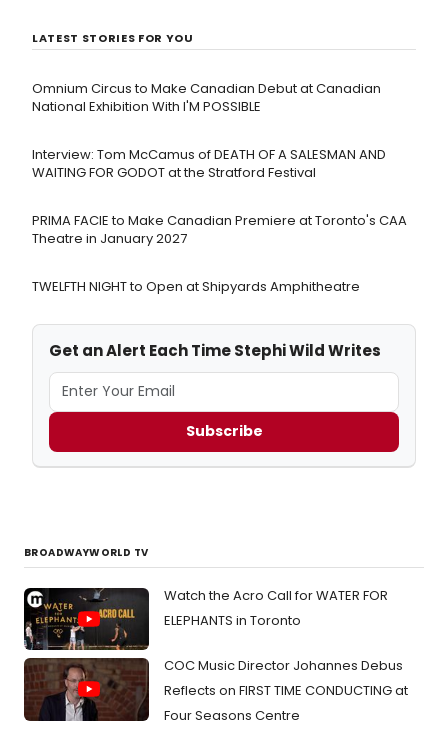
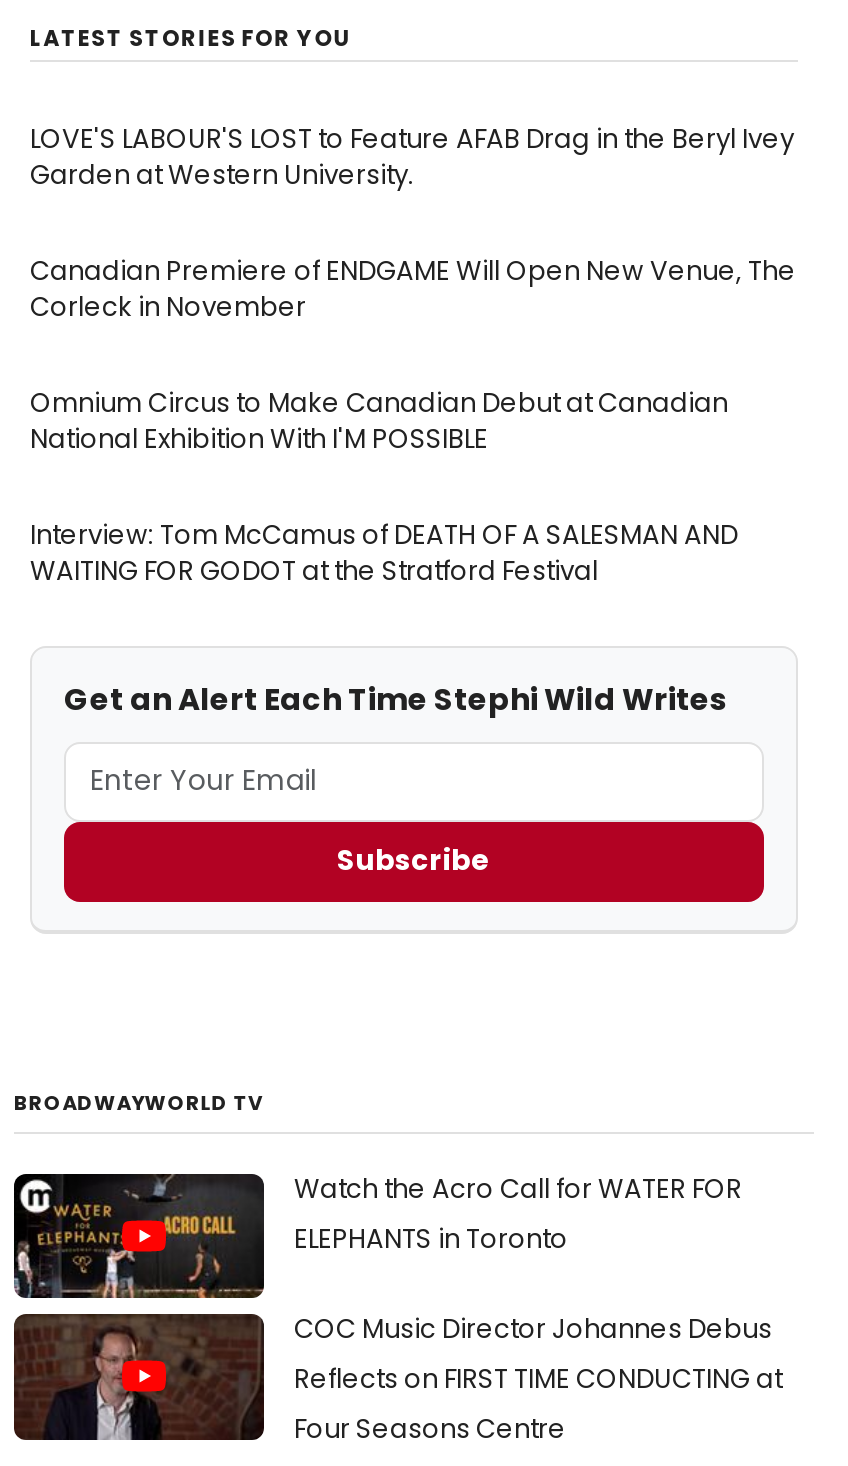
none -> [30,119,796,325] LOVE'S LABOUR'S LOST to Feature AFAB Drag in the Beryl Ivey | Garden at Western University. | Canadian Premiere of ENDGAME Will Open New Venue, The | Corleck in November
moved [32,79,386,182] -> [30,383,738,589]: Omnium Circus to Make Canadian Debut at Canadian | National Exhibition With I'M POSSIBLE | Interview: Tom McCamus of DEATH OF A SALESMAN AND | WAITING FOR GODOT at the Stratford Festival
[32,211,407,296] PRIMA FACIE to Make Canadian Premiere at Toronto's CAA | Theatre in January 2027 | TWELFTH NIGHT to Open at Shipyards Amphitheatre -> none

